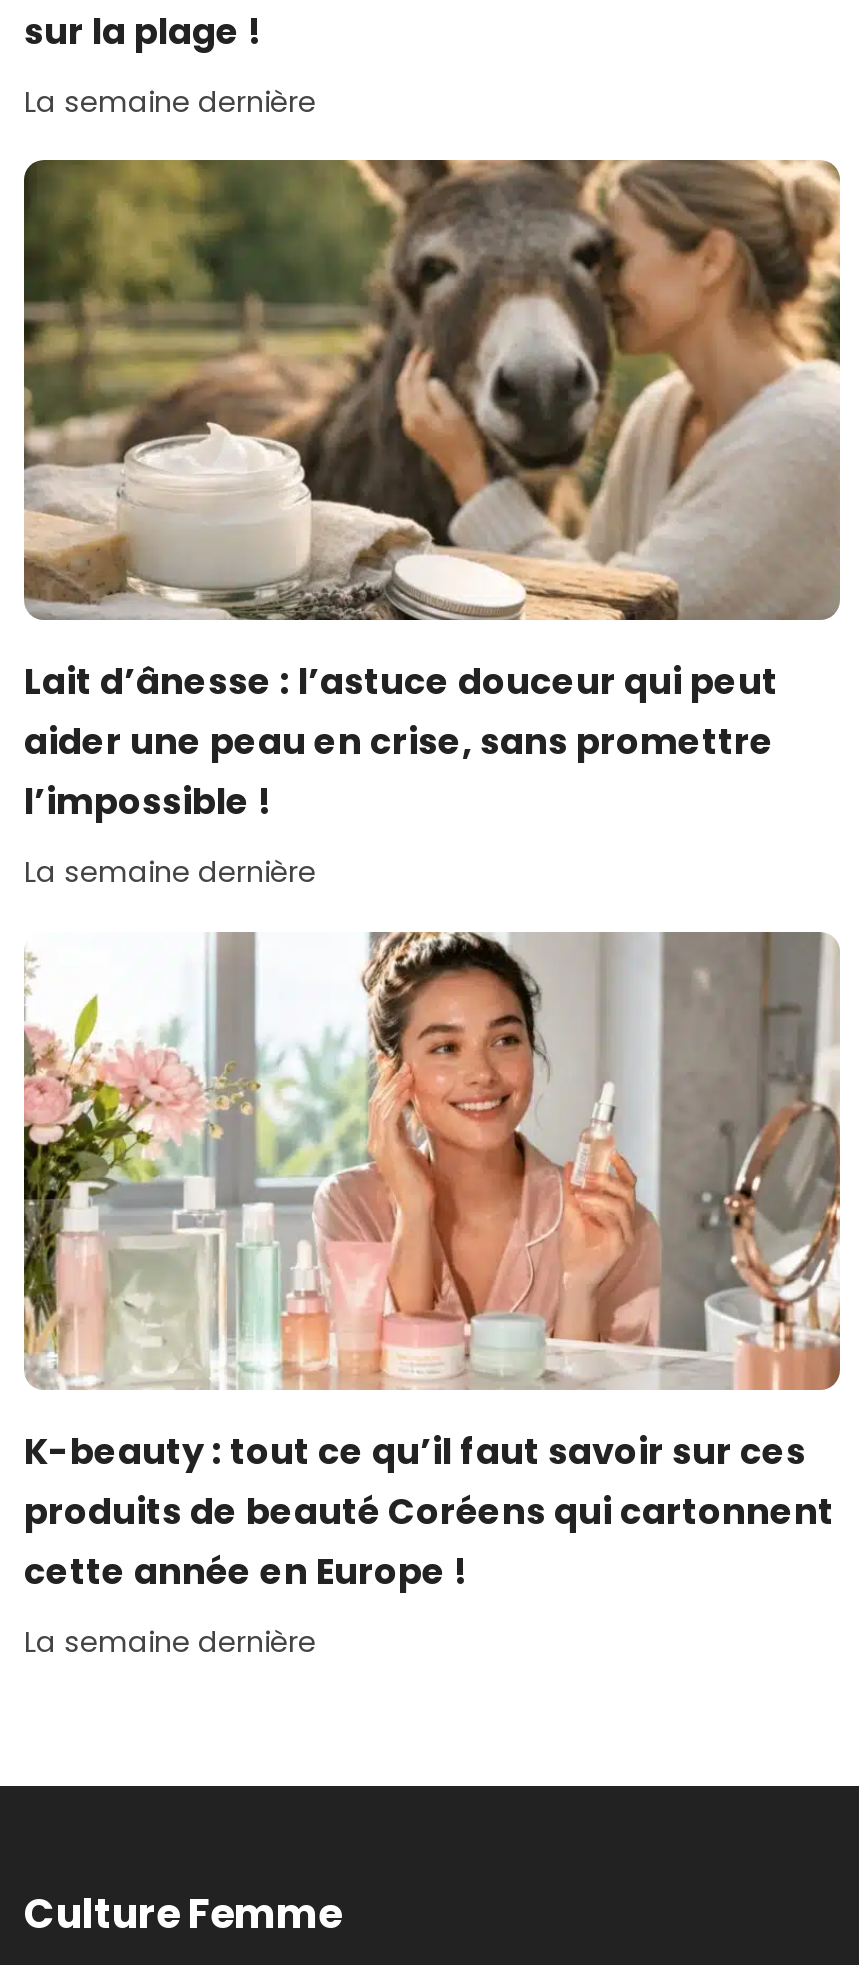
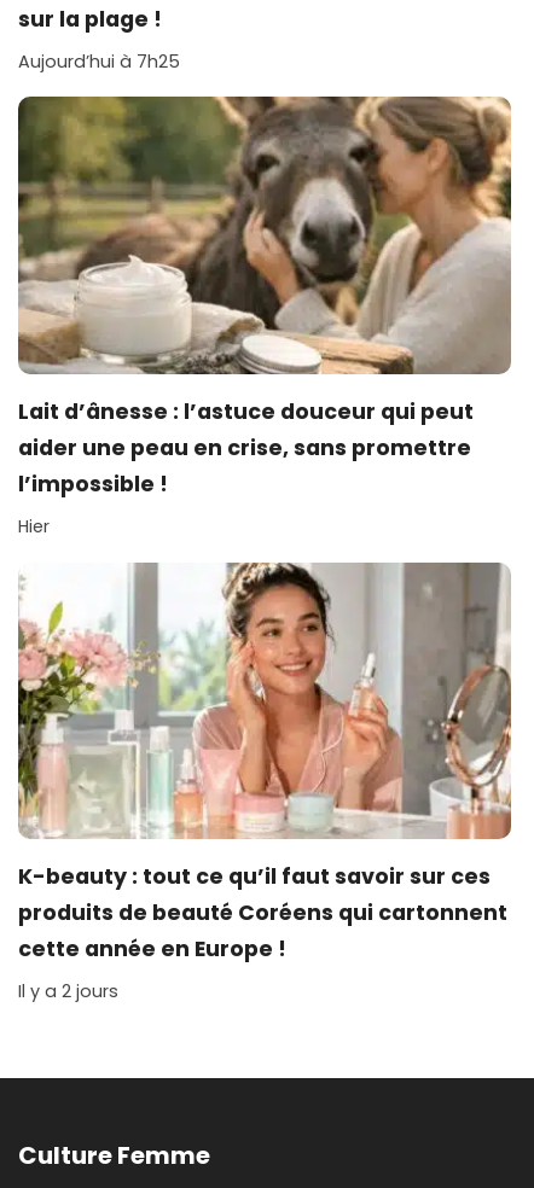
[24,81,316,121] La semaine dernière -> [18,49,180,73] Aujourd’hui à 7h25
[24,852,316,892] La semaine dernière -> [18,514,50,538] Hier
[24,1622,316,1662] La semaine dernière -> [18,979,118,1004] Il y a 2 jours

